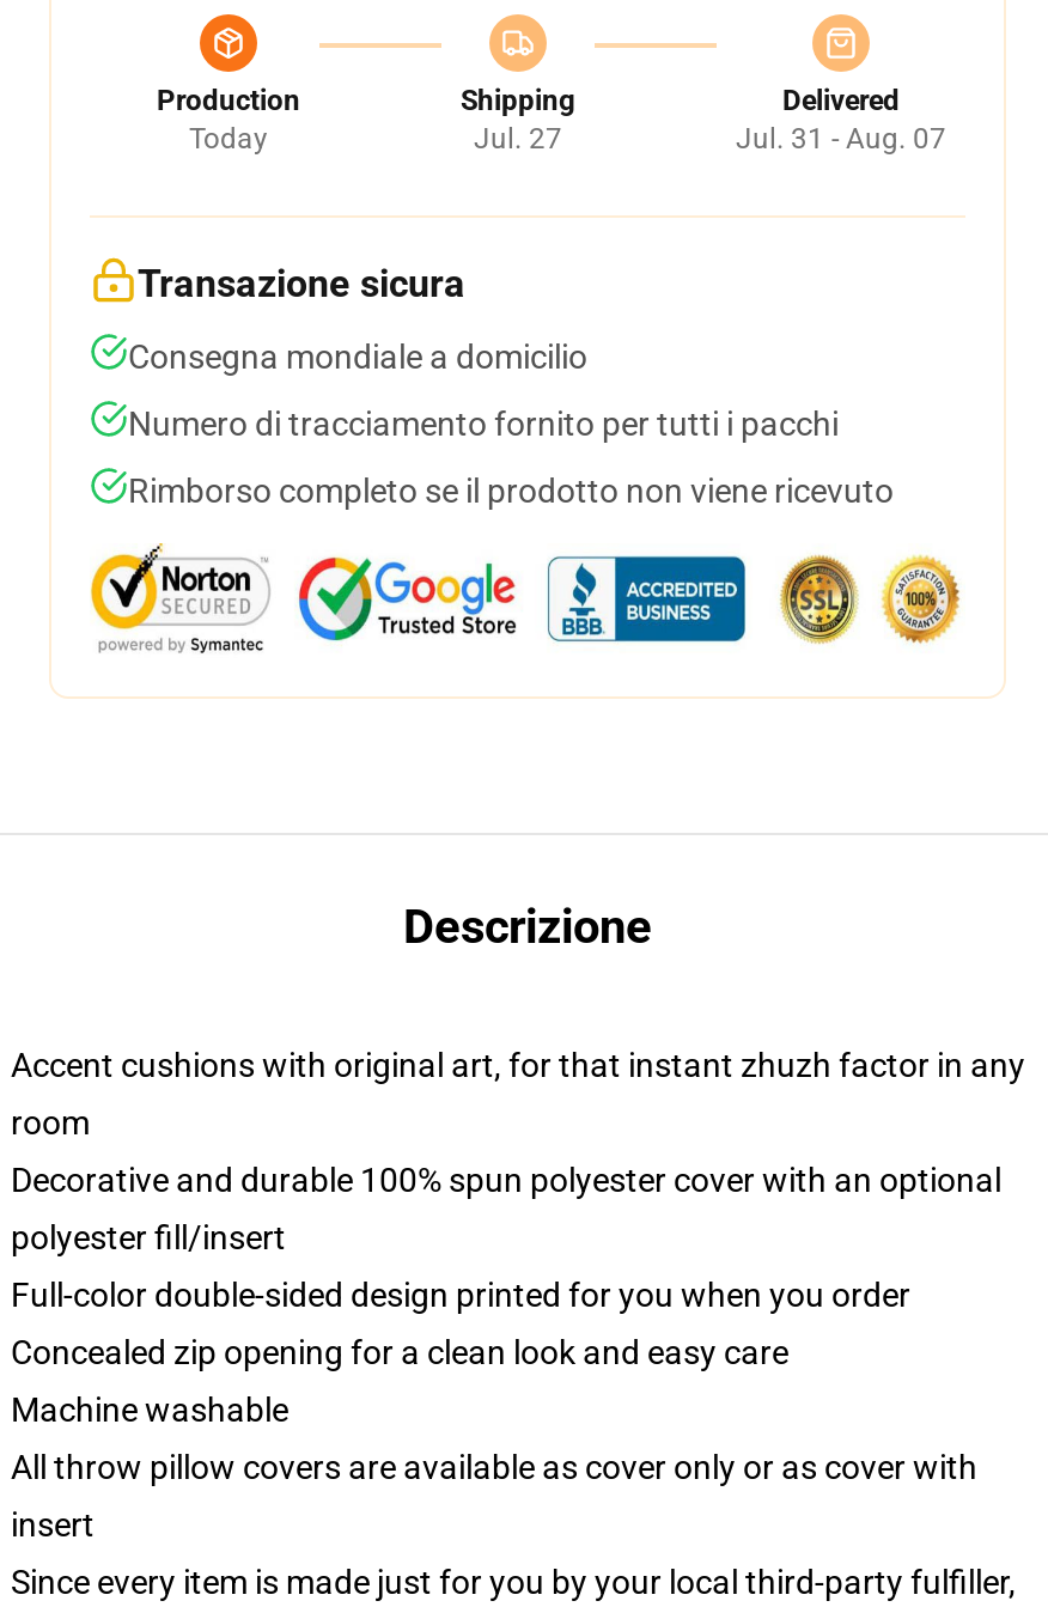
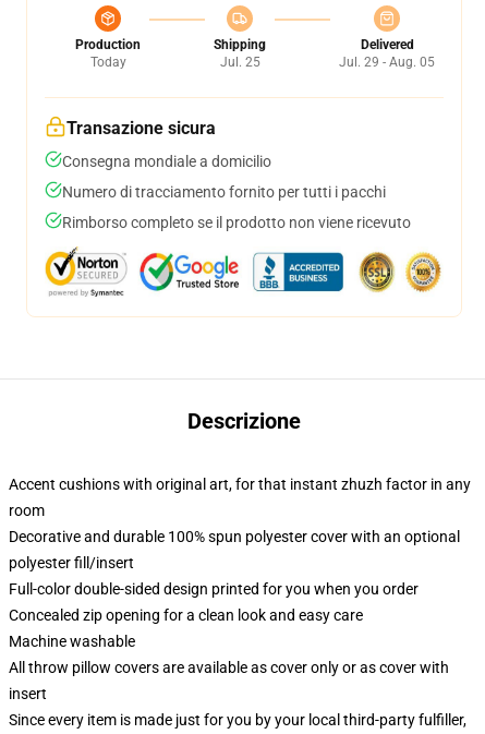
[474,122,562,156] Jul. 27 -> [220,55,260,70] Jul. 25
[736,122,946,156] Jul. 31 - Aug. 07 -> [339,55,435,70] Jul. 29 - Aug. 05

